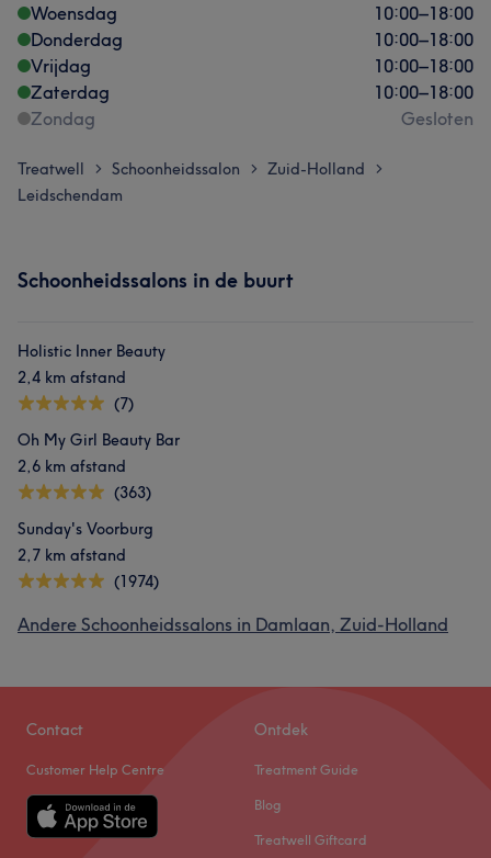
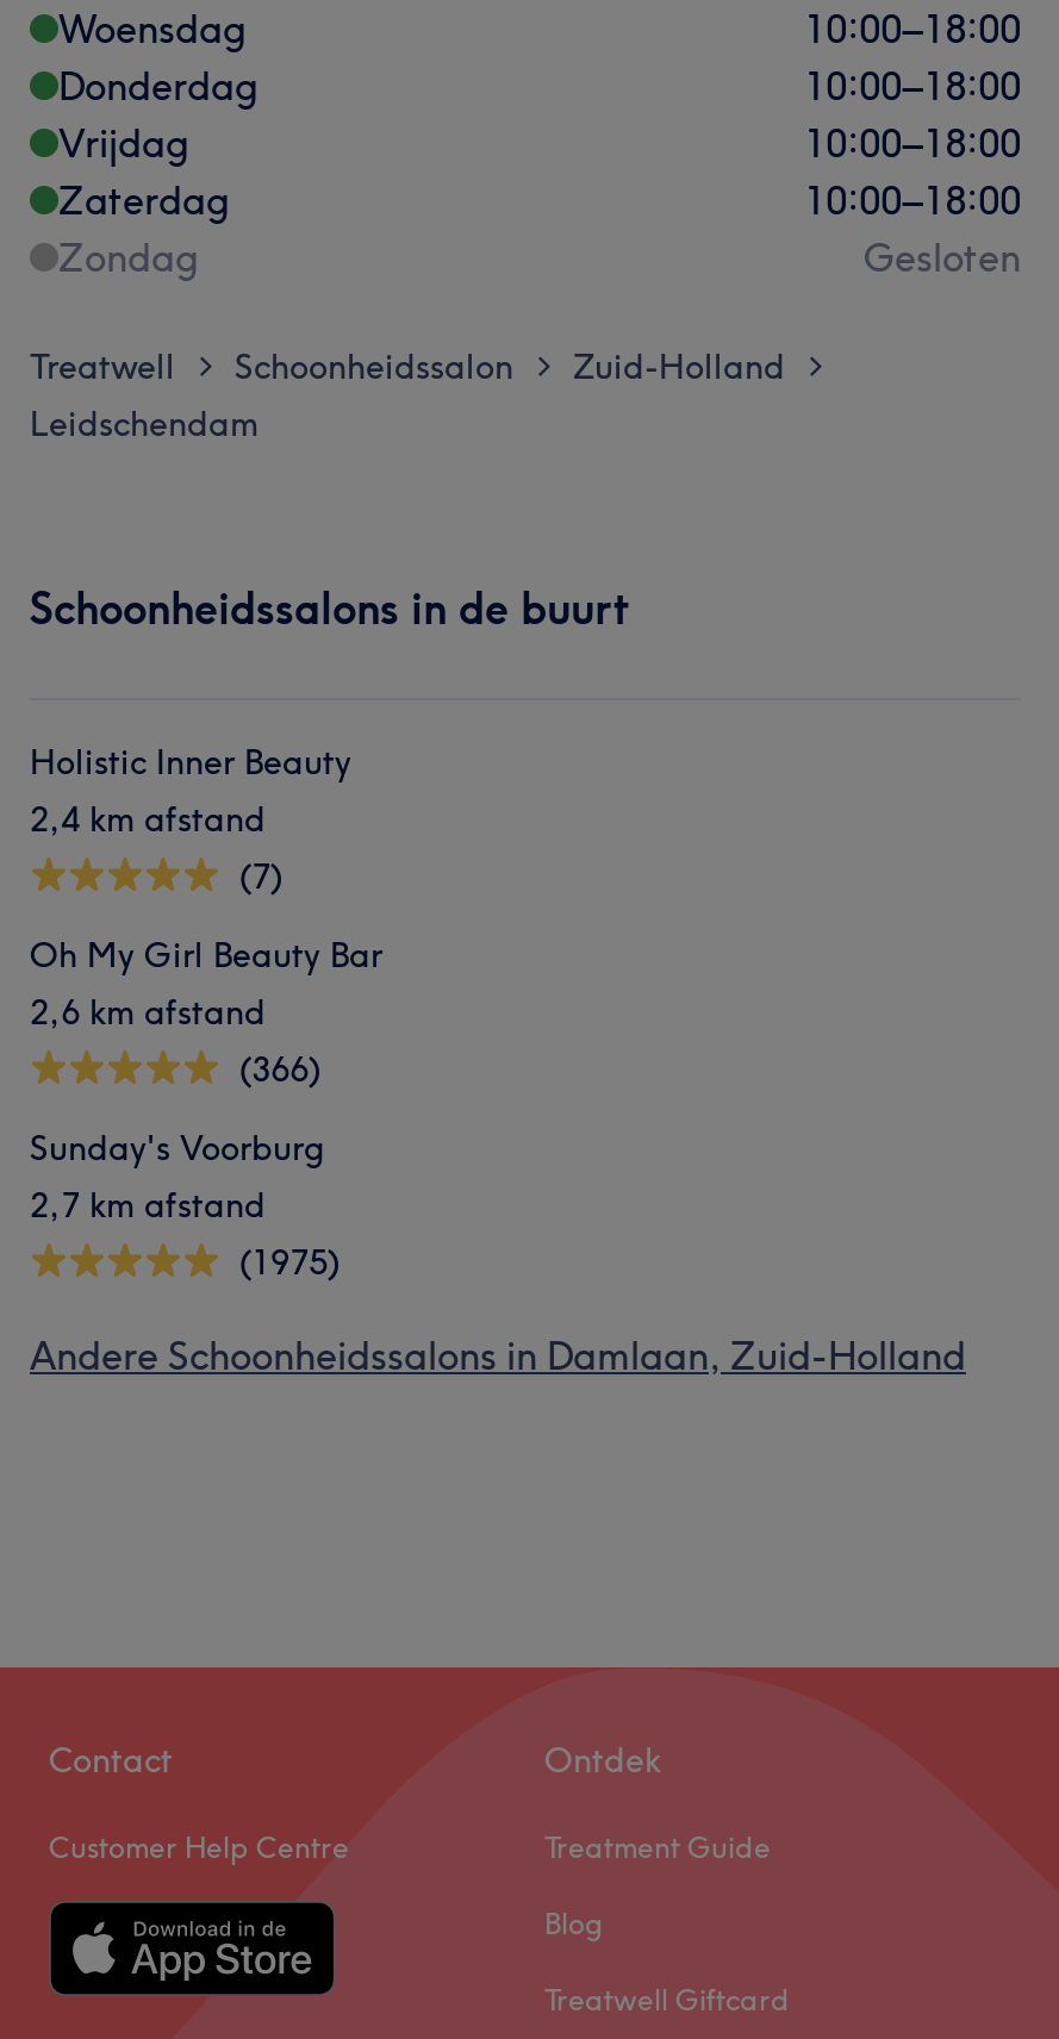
[114,483,151,503] (363) -> [239,1048,320,1091] (366)
[114,572,159,591] (1974) -> [239,1241,339,1284] (1975)

